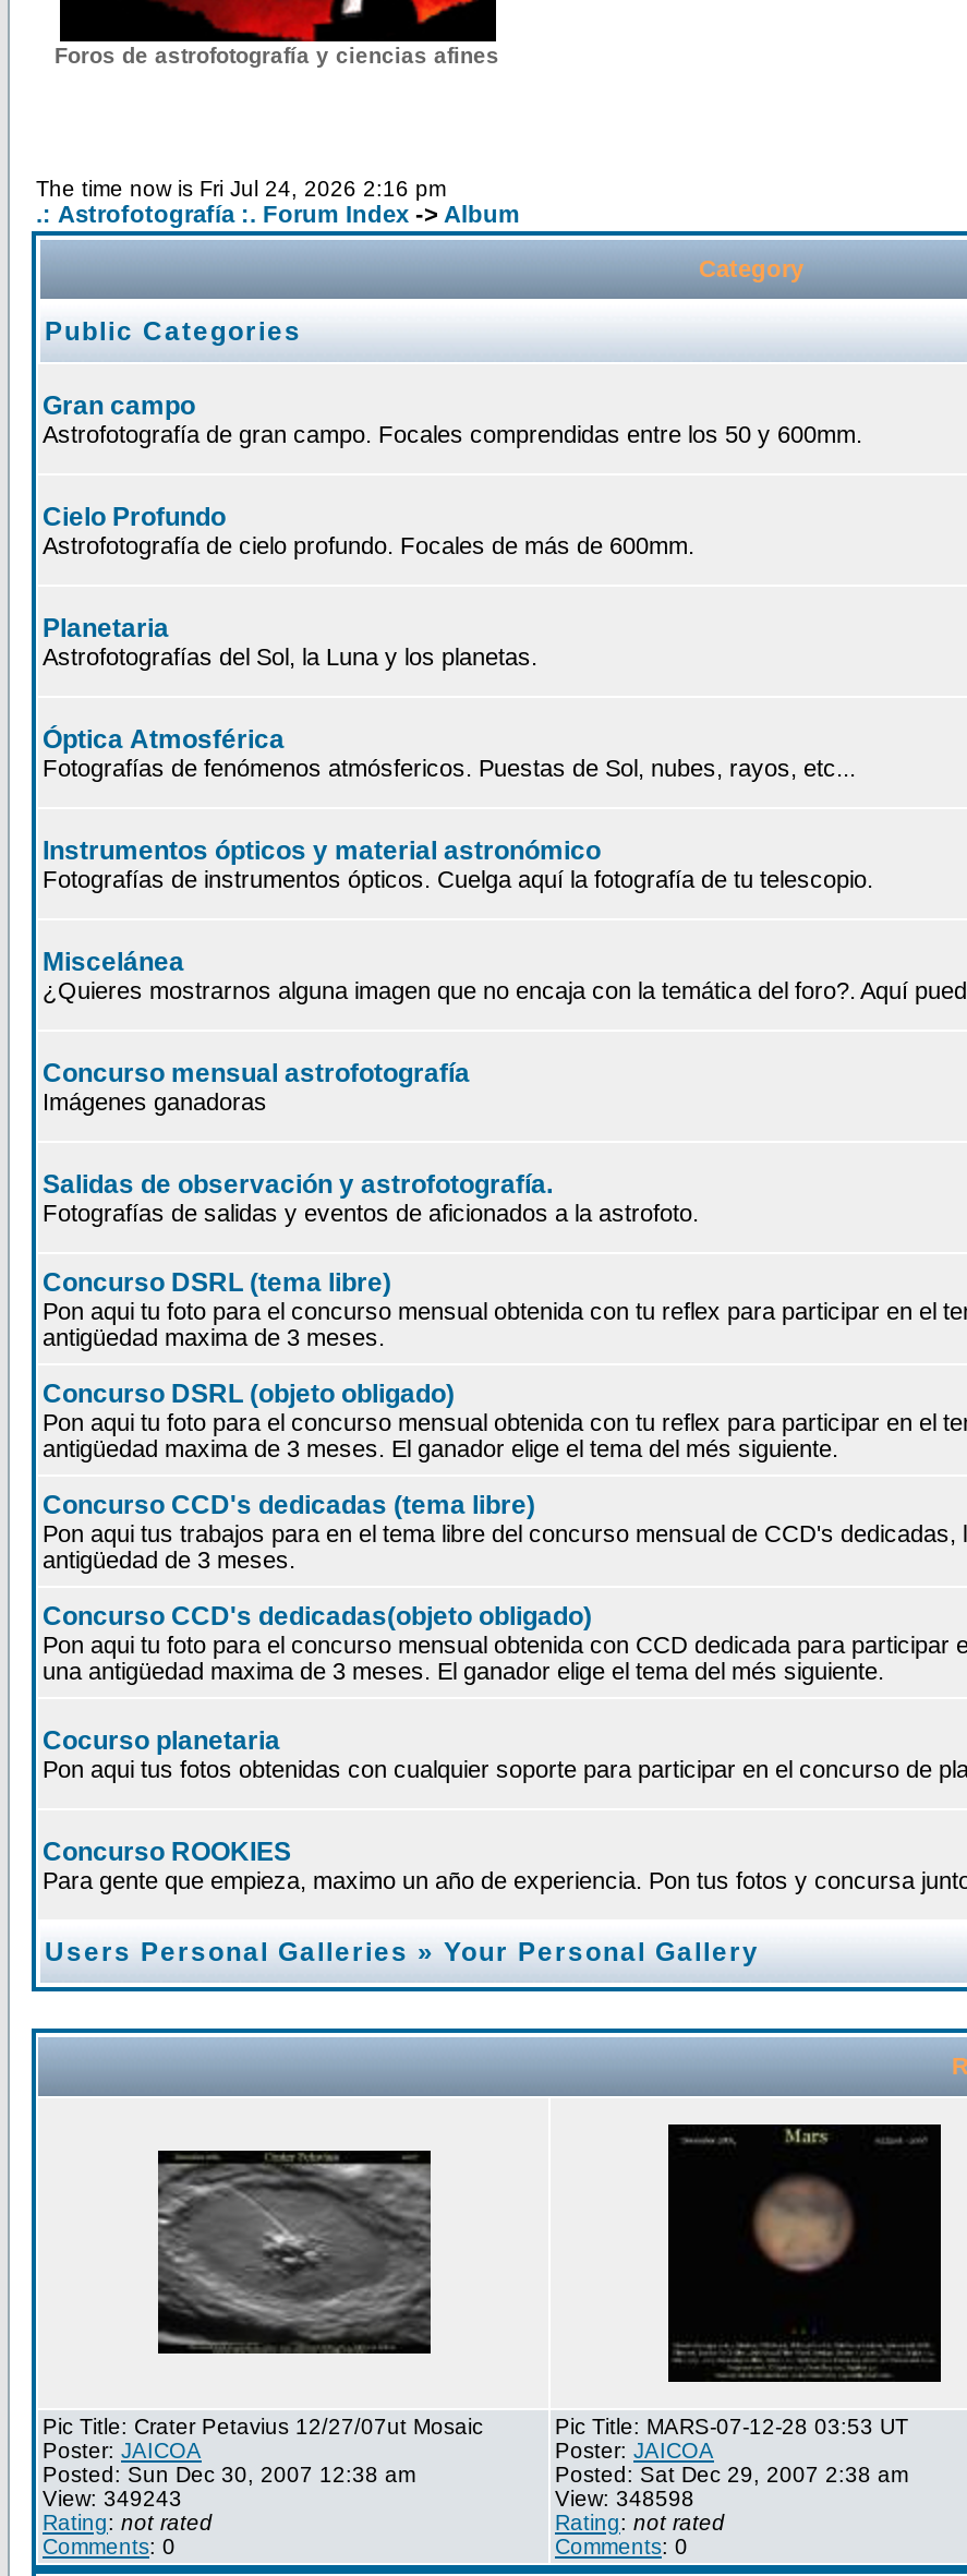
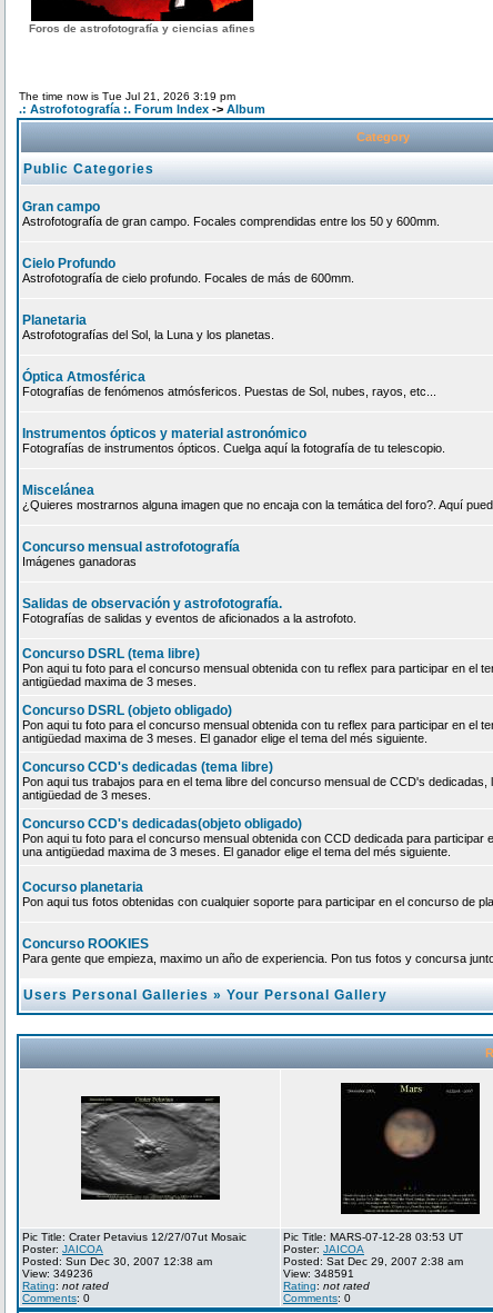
[36,177,446,201] The time now is Fri Jul 24, 2026 2:16 pm -> [19,90,235,102] The time now is Tue Jul 21, 2026 3:19 pm
[43,2487,182,2511] View: 349243 -> [22,1267,93,1280] View: 349236
[555,2487,694,2511] View: 348598 -> [283,1267,354,1280] View: 348591

